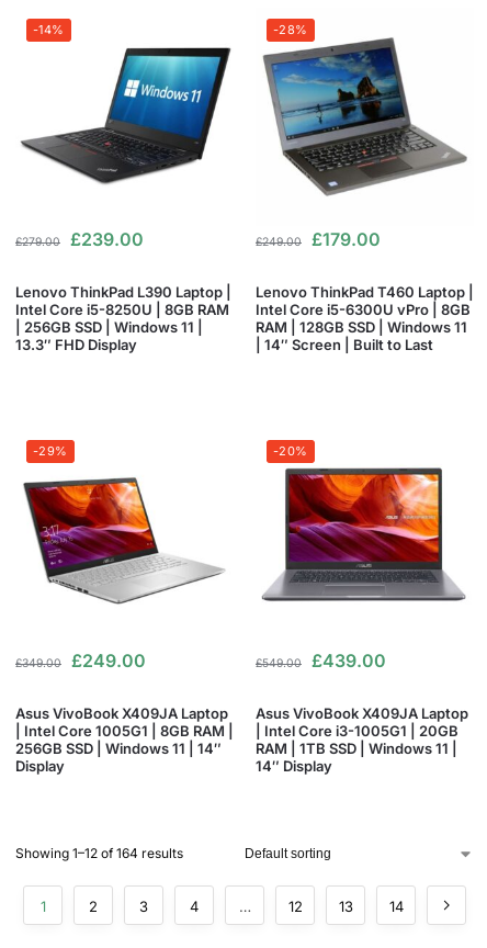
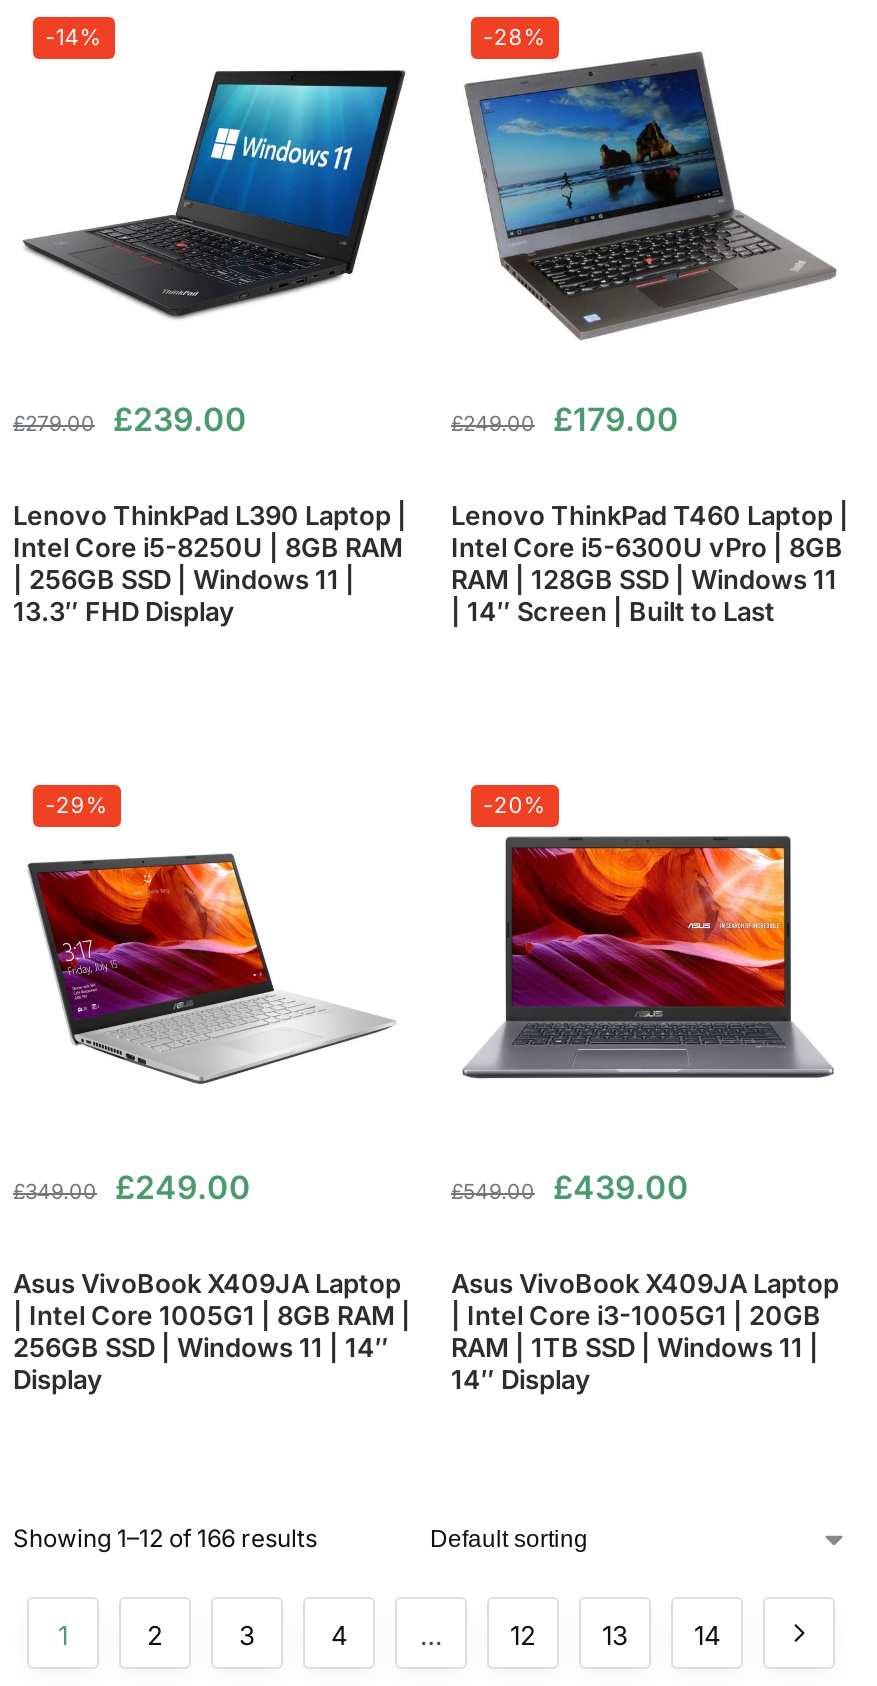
[15,845,183,861] Showing 1–12 of 164 results -> [13,1523,317,1553] Showing 1–12 of 166 results

